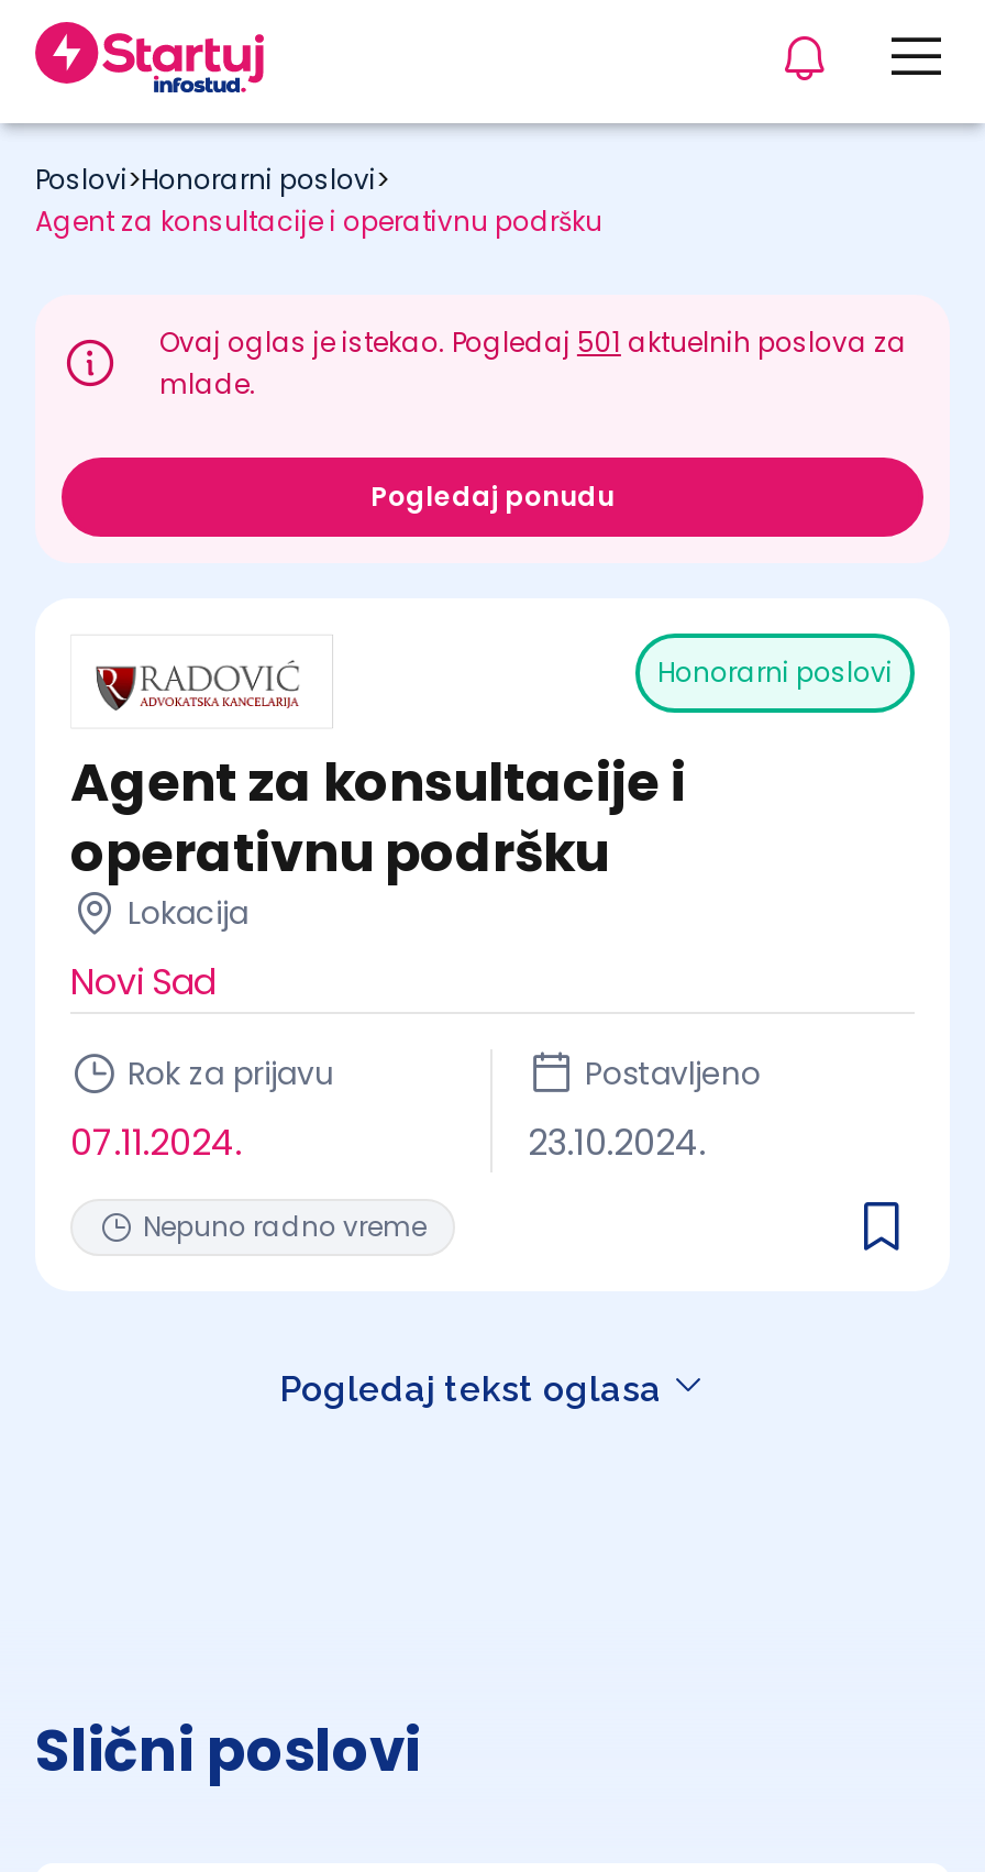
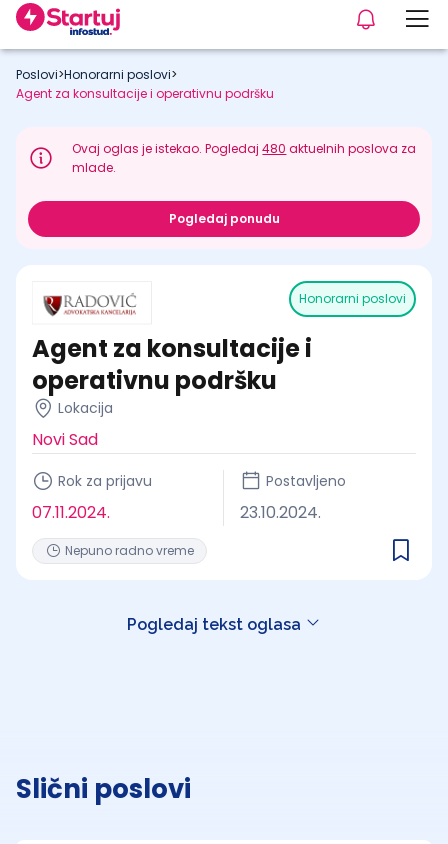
[159,323,907,361] Ovaj oglas je istekao. Pogledaj 501 aktuelnih poslova za -> [72,140,416,157] Ovaj oglas je istekao. Pogledaj 480 aktuelnih poslova za

